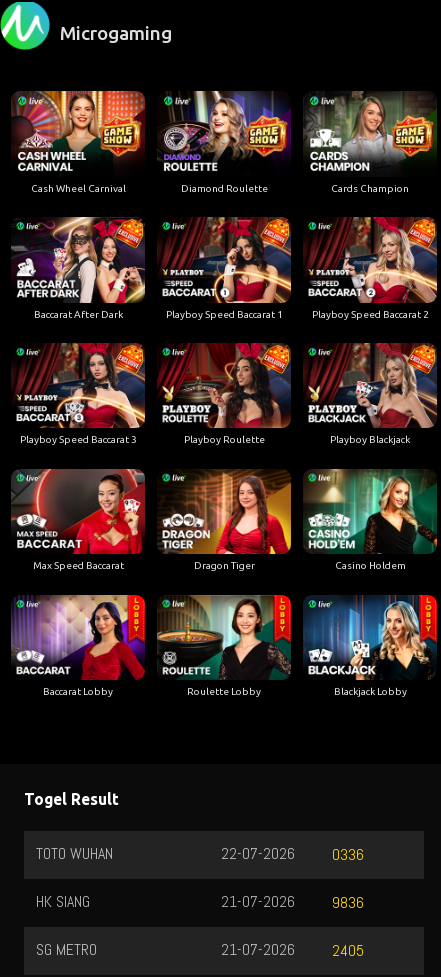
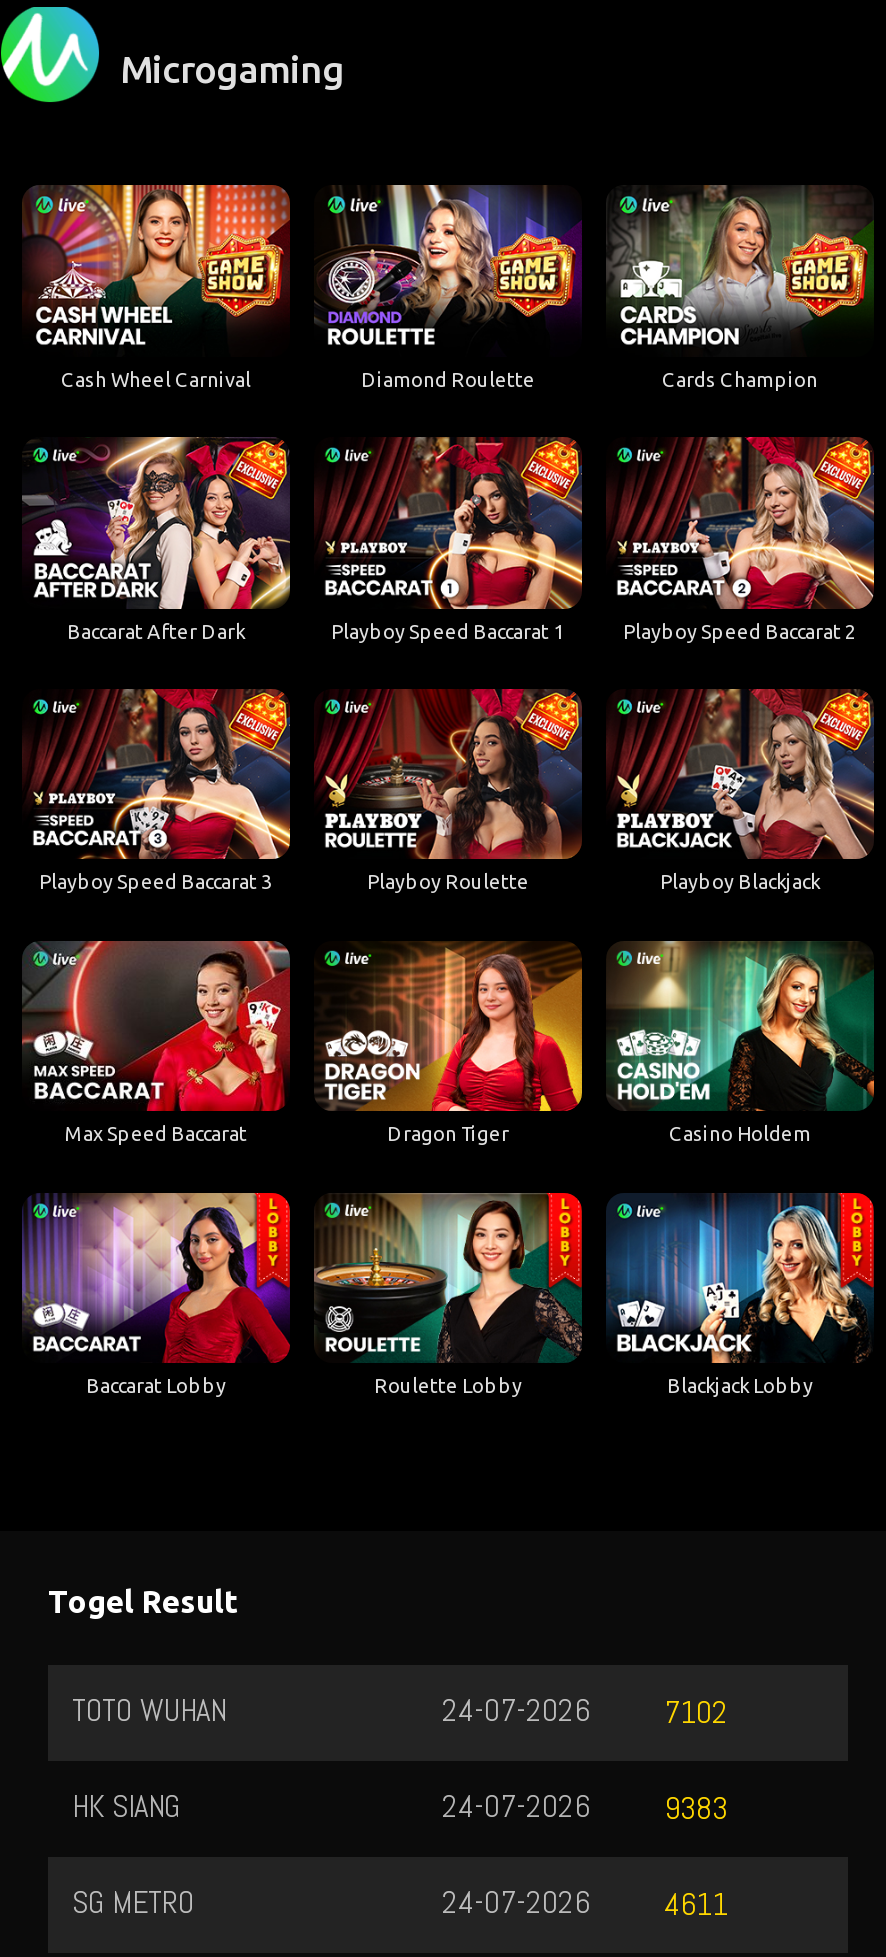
[221,844,295,864] 22-07-2026 -> [442,1691,590,1731] 24-07-2026
[332,844,364,864] 0336 -> [664,1692,728,1732] 7102
[221,892,295,912] 21-07-2026 -> [442,1787,590,1827] 24-07-2026
[332,892,364,912] 9836 -> [664,1788,728,1828] 9383
[221,940,295,960] 21-07-2026 -> [442,1883,590,1923] 24-07-2026
[332,940,364,960] 2405 -> [664,1884,728,1924] 4611

